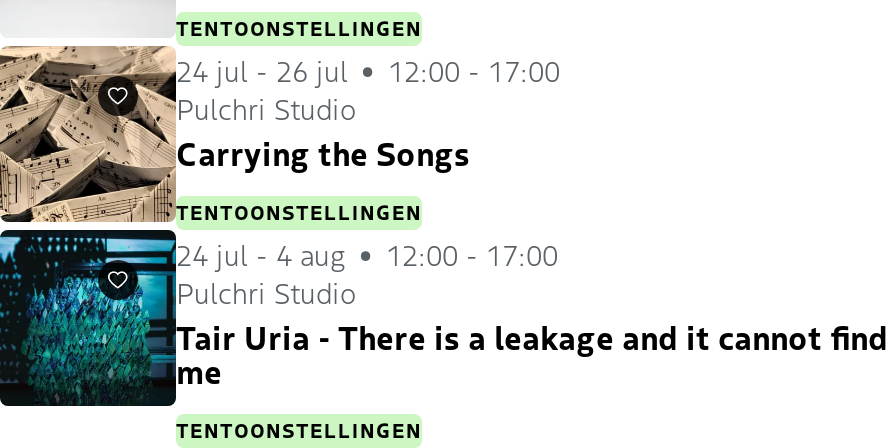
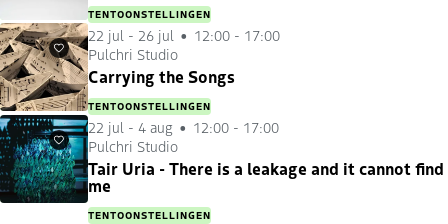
[176,51,560,91] 24 jul - 26 jul 12:00 - 17:00 -> [88,25,280,45] 22 jul - 26 jul 12:00 - 17:00
[176,234,558,274] 24 jul - 4 aug 12:00 - 17:00 -> [88,117,279,137] 22 jul - 4 aug 12:00 - 17:00

